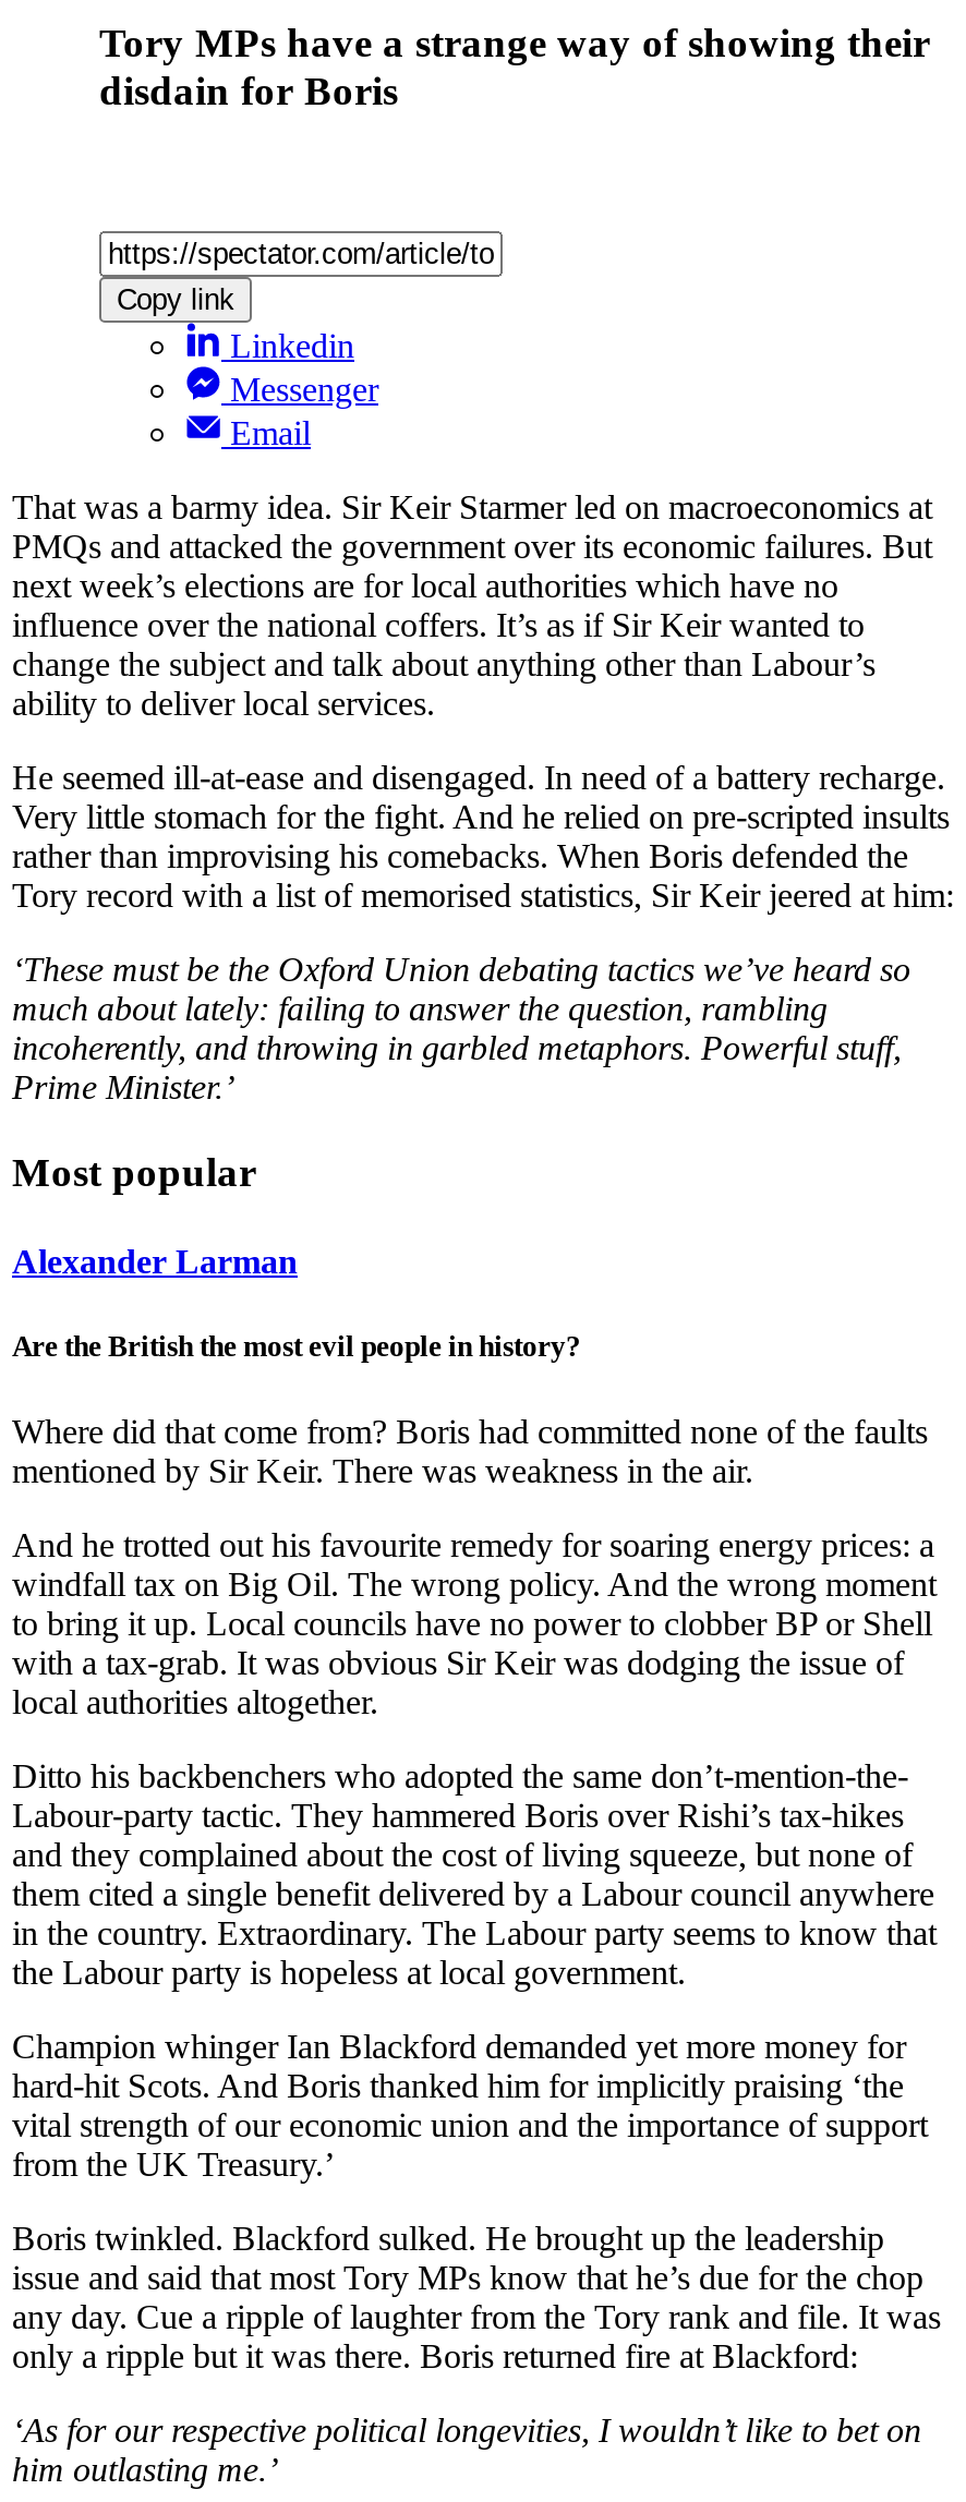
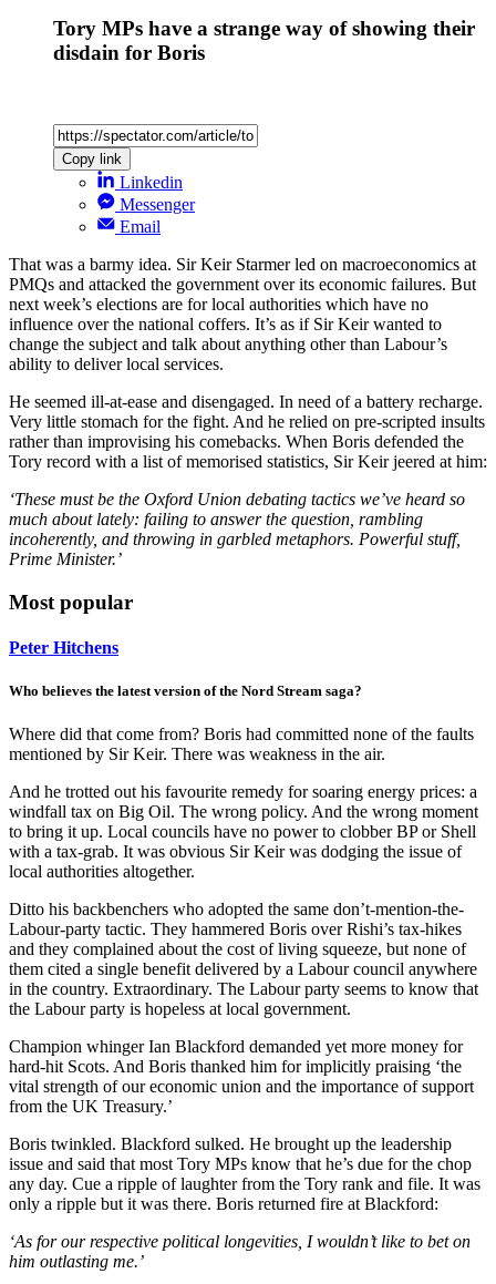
[12,1243,298,1280] Alexander Larman -> [9,638,118,657] Peter Hitchens
[12,1330,581,1363] Are the British the most evil people in history? -> [9,683,362,699] Who believes the latest version of the Nord Stream saga?

